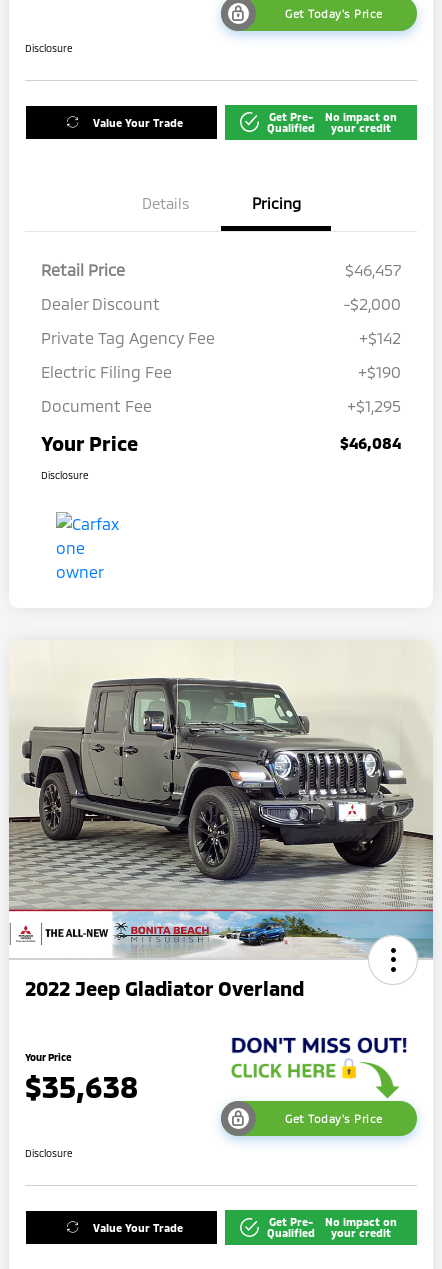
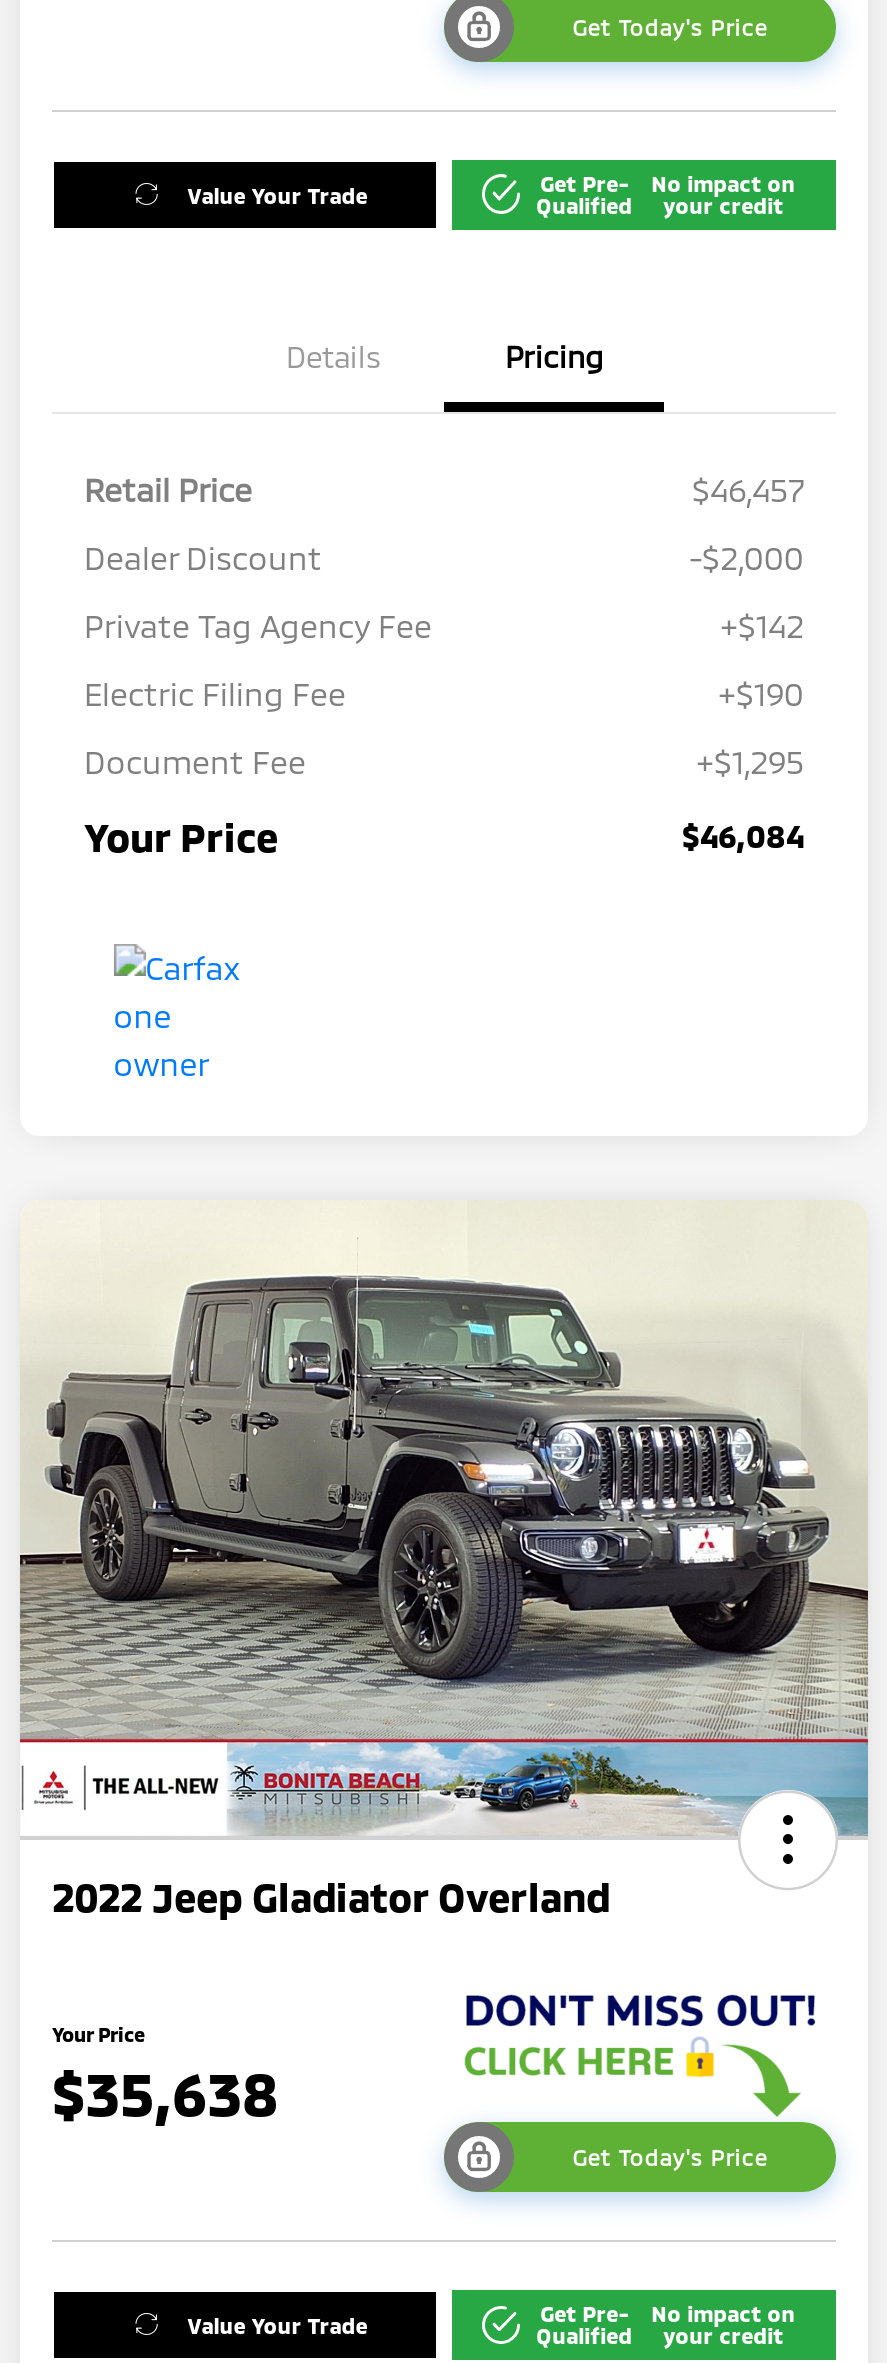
[25,41,73,53] Disclosure -> none
[41,468,89,480] Disclosure -> none
[25,1147,73,1159] Disclosure -> none

